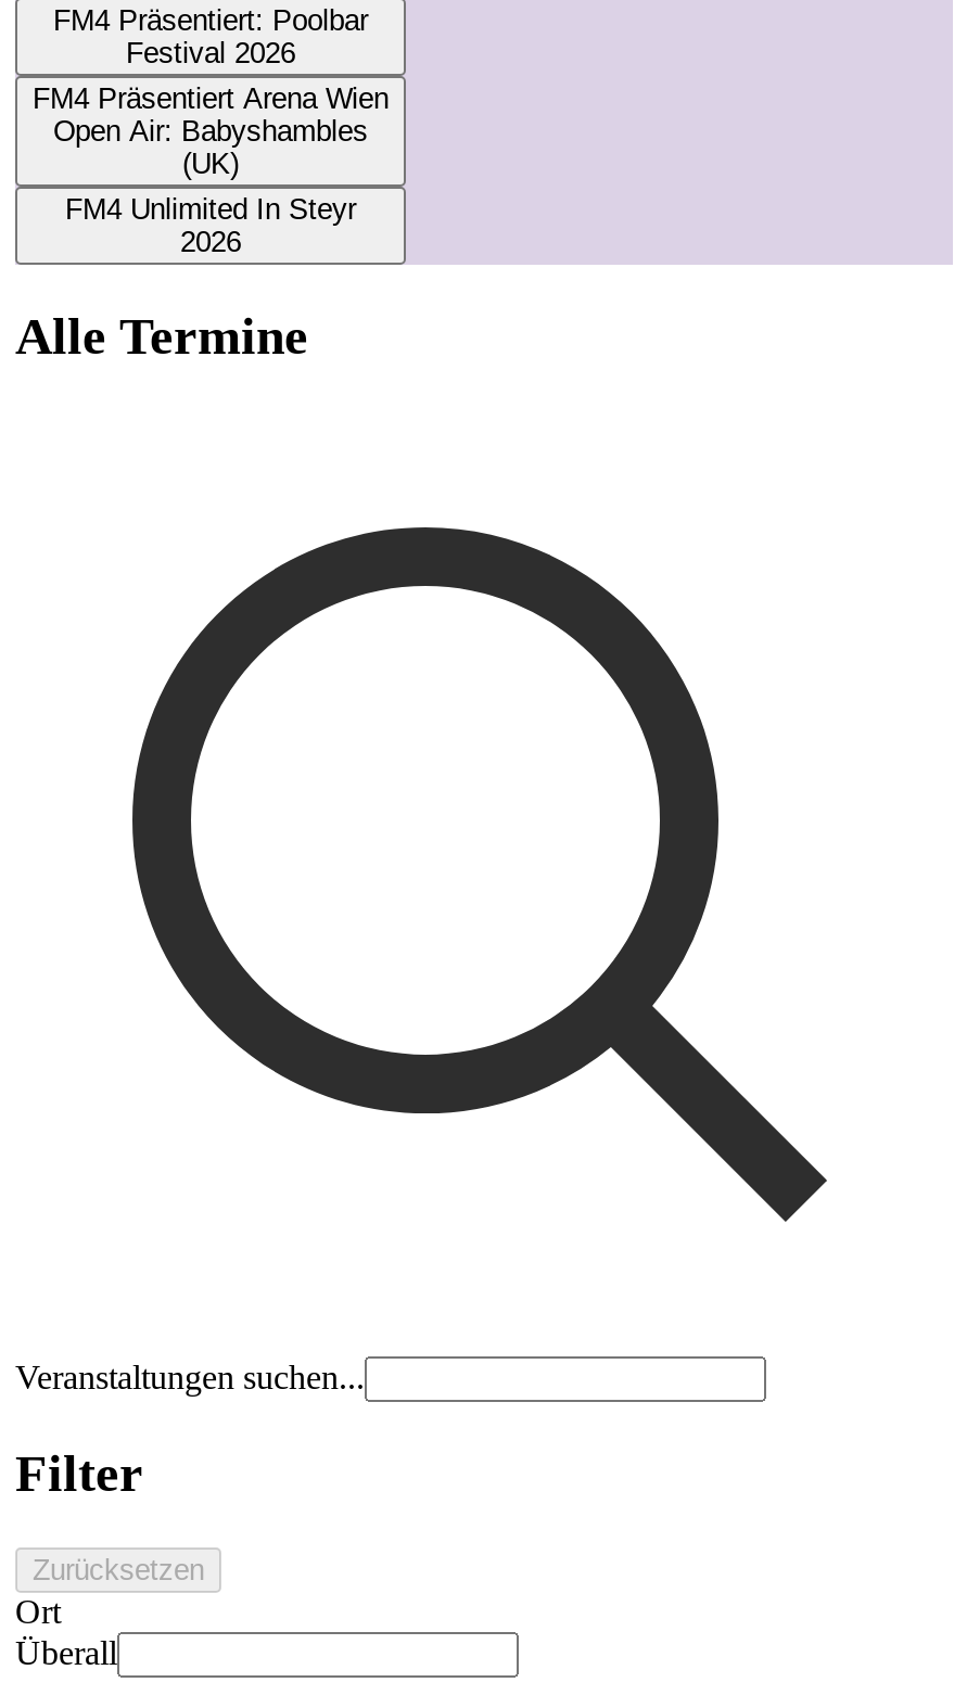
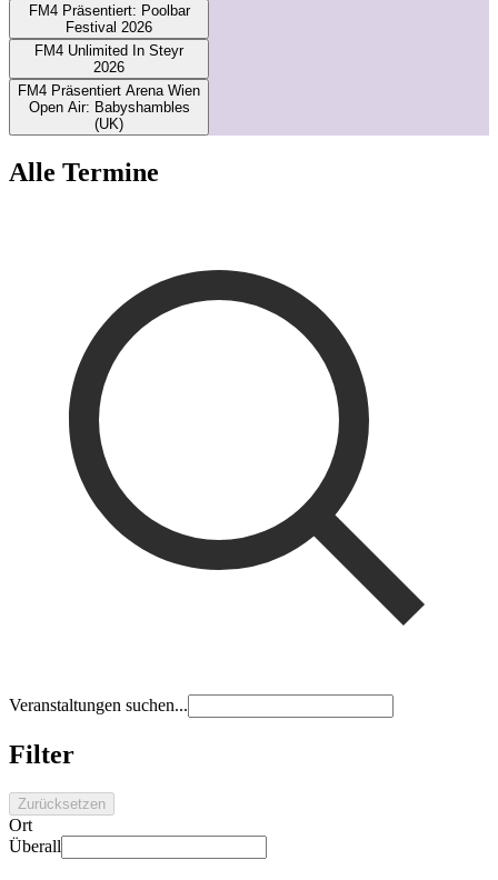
moved [33,83,389,181] -> [18,82,200,132]: FM4 Präsentiert Arena Wien | Open Air: Babyshambles | (UK)
moved [65,194,356,259] -> [34,42,183,76]: FM4 Unlimited In Steyr | 2026

